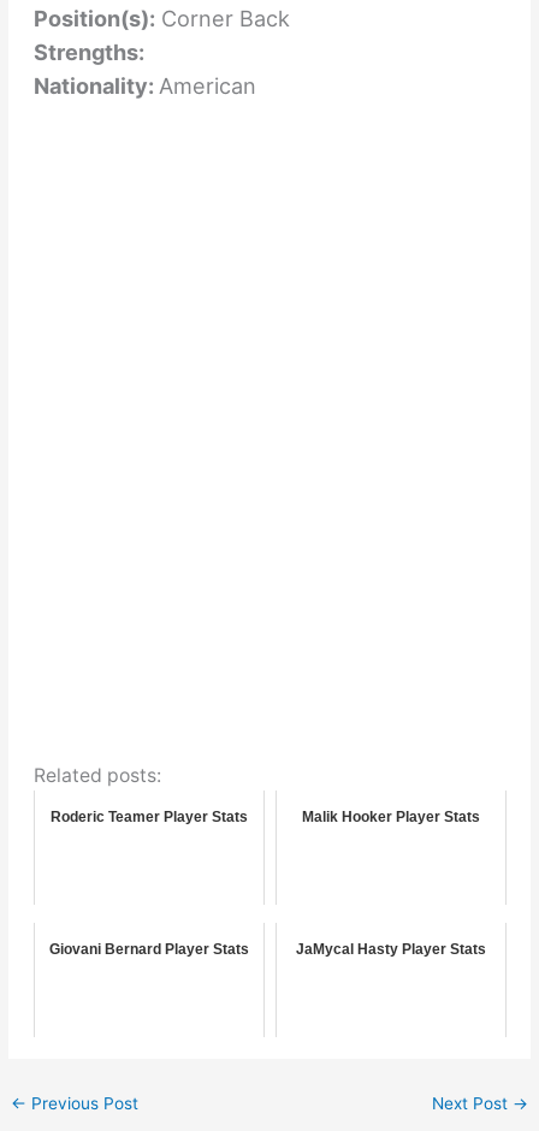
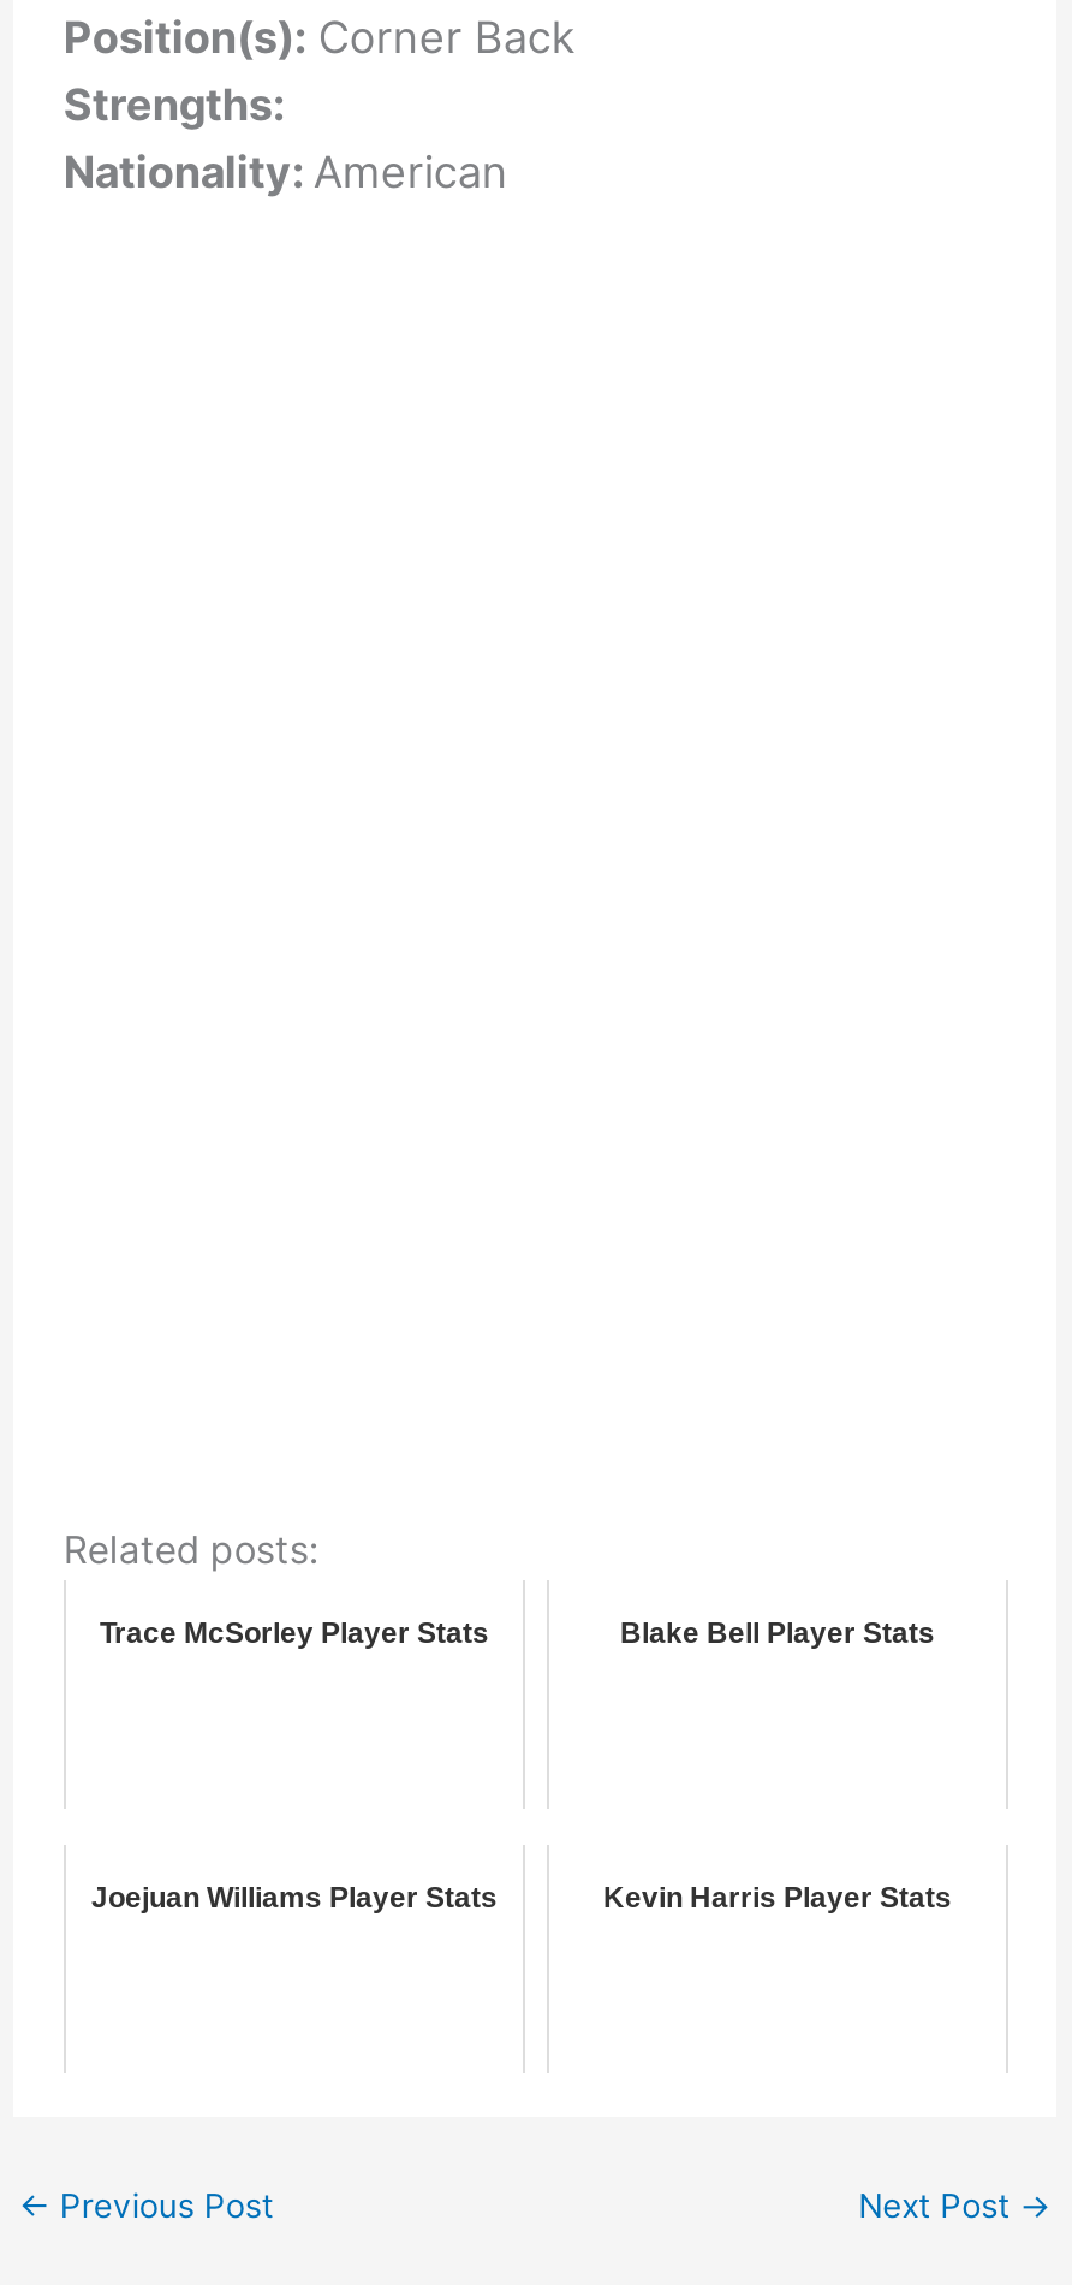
[50,808,248,825] Roderic Teamer Player Stats -> [100,1616,489,1649] Trace McSorley Player Stats
[302,808,480,825] Malik Hooker Player Stats -> [620,1616,935,1649] Blake Bell Player Stats
[49,941,249,957] Giovani Bernard Player Stats -> [91,1880,497,1914] Joejuan Williams Player Stats
[296,941,486,957] JaMycal Hasty Player Stats -> [603,1880,952,1914] Kevin Harris Player Stats

